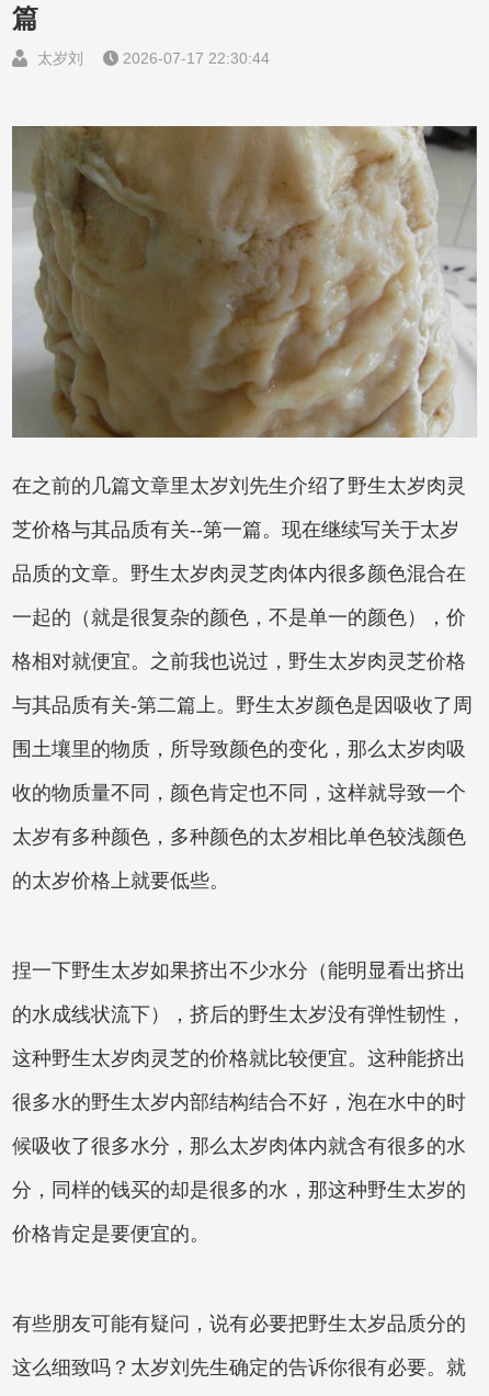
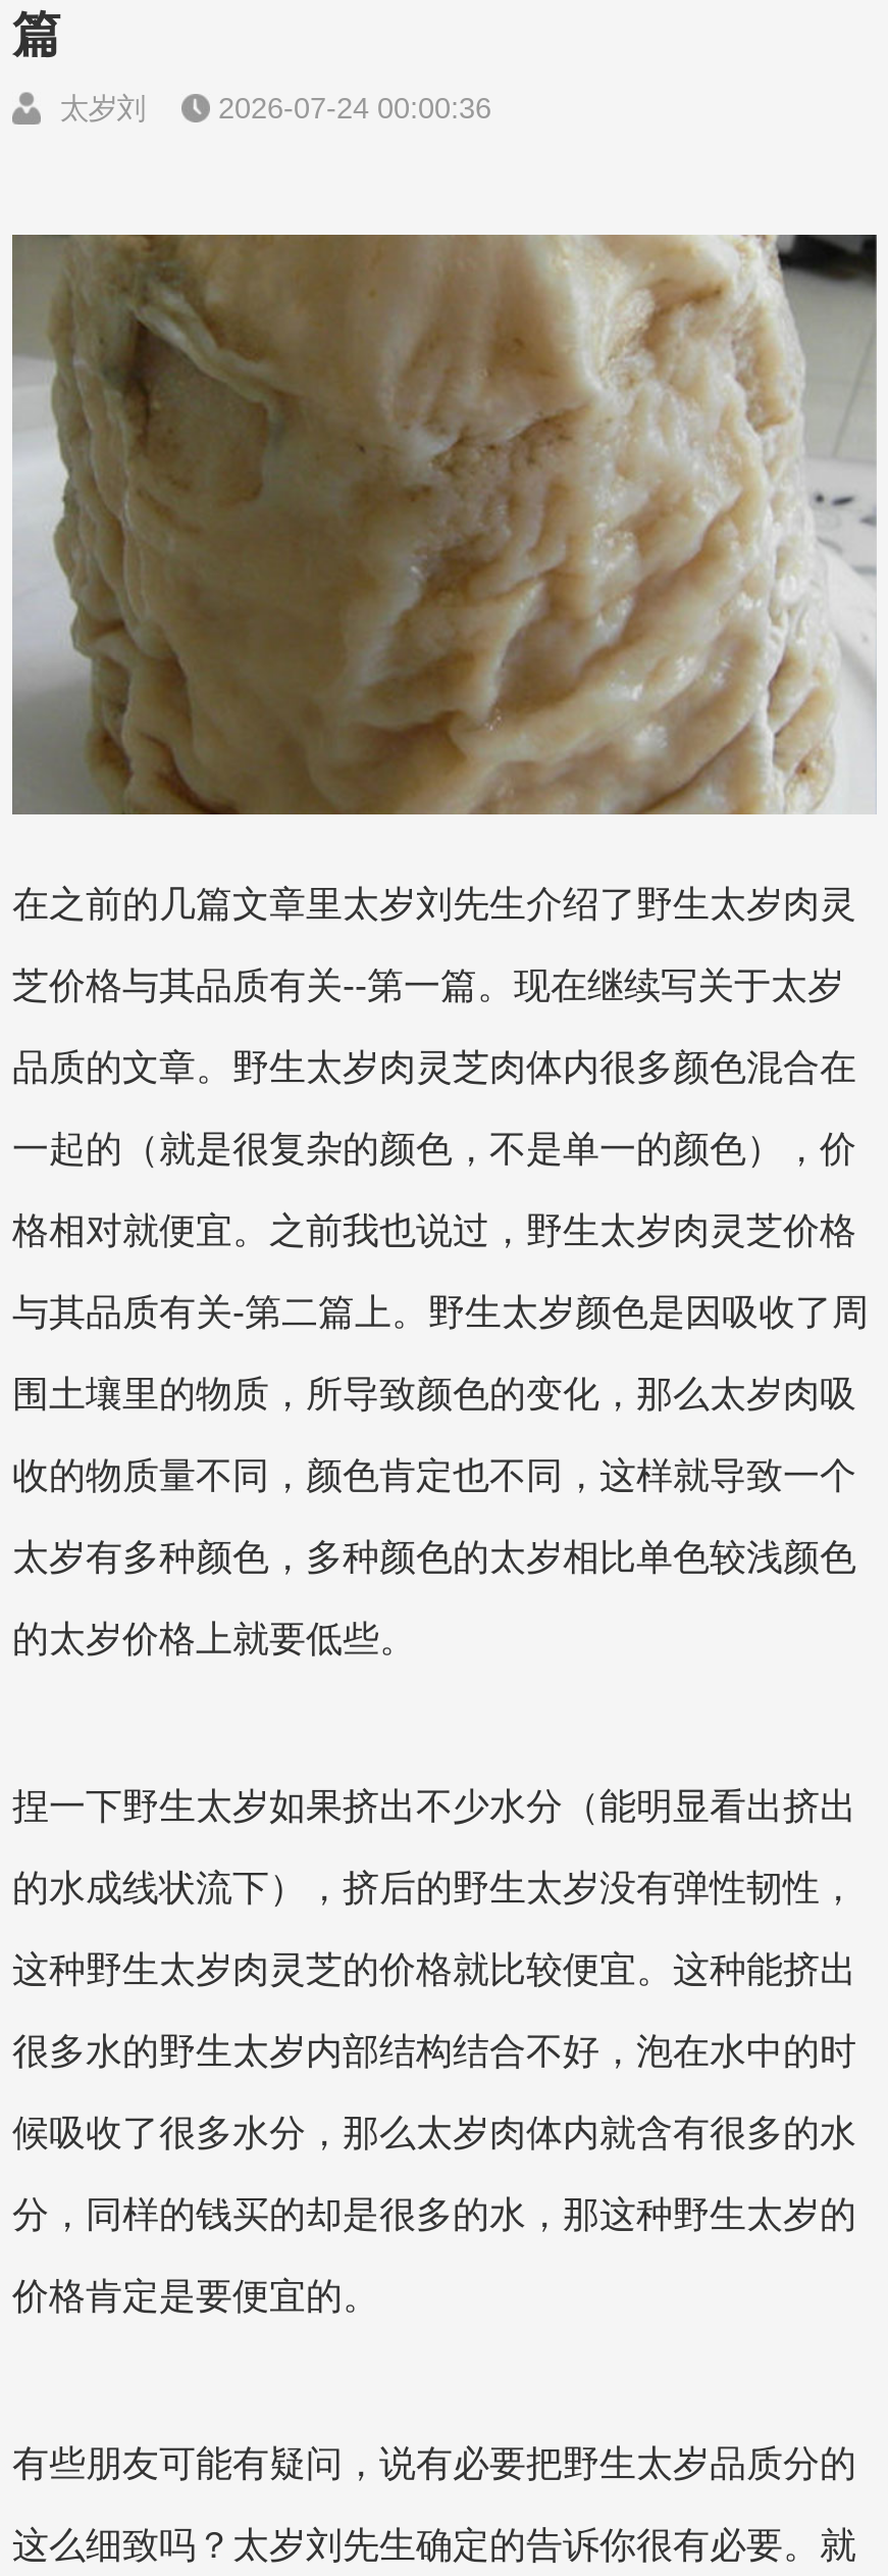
[123,49,270,67] 2026-07-17 22:30:44 -> [218,91,491,124] 2026-07-24 00:00:36

